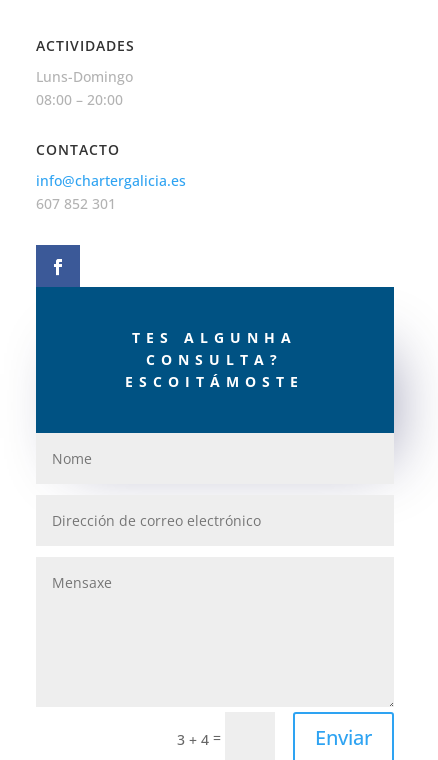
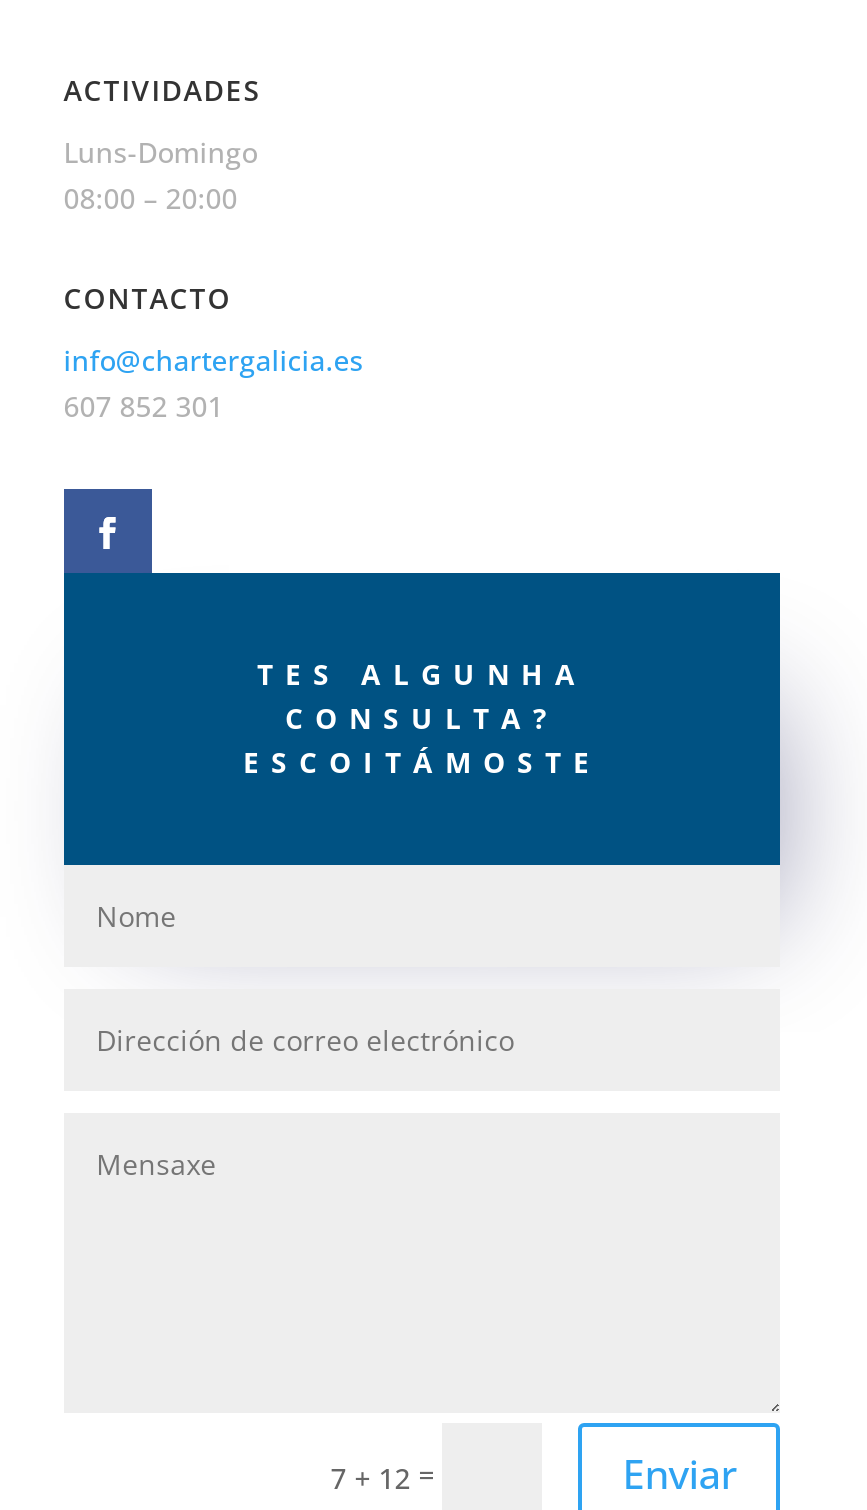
[177,728,225,749] 3 + 4 = -> [330,1456,442,1497] 7 + 12 =

